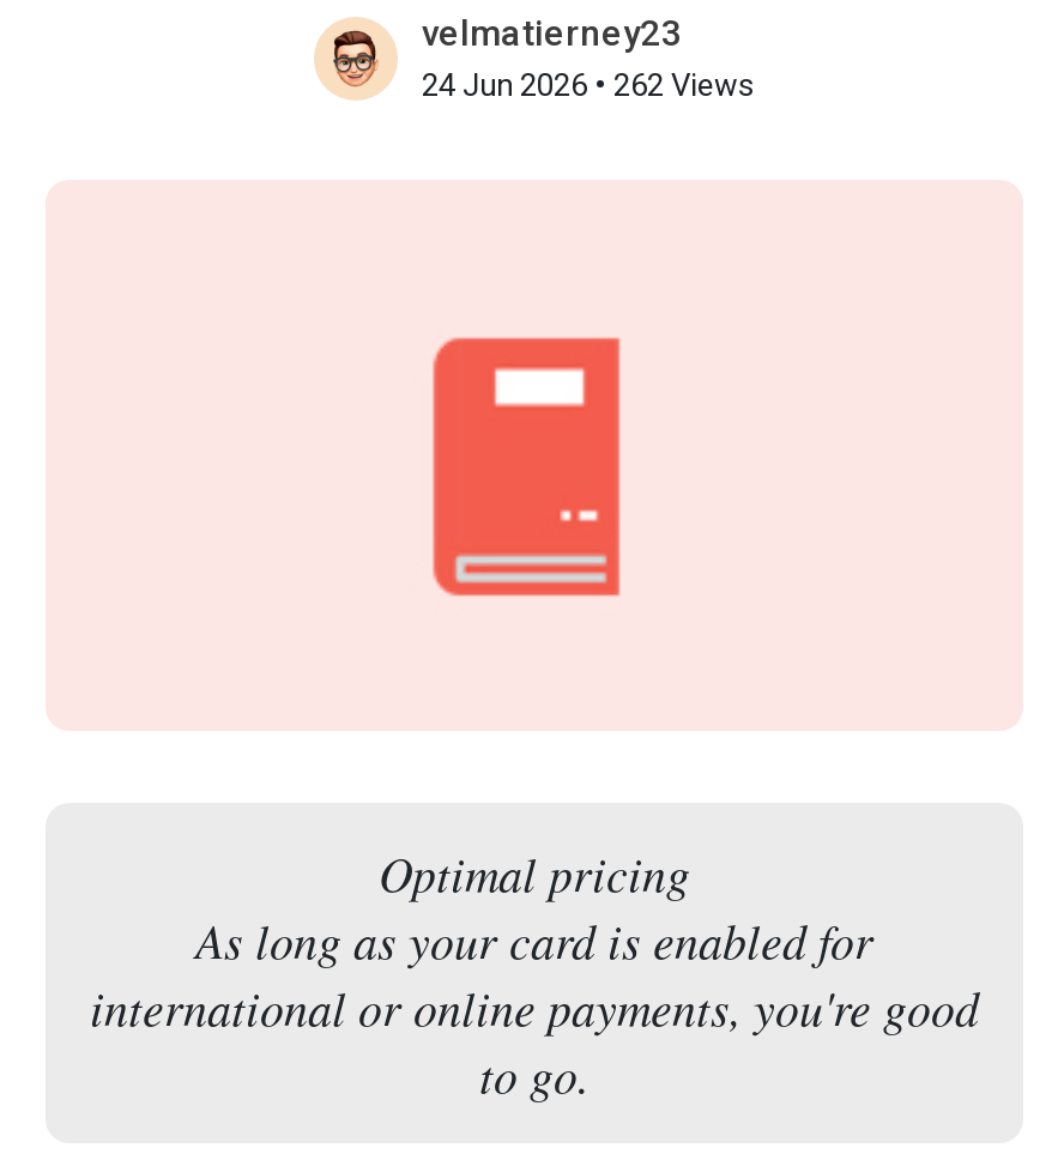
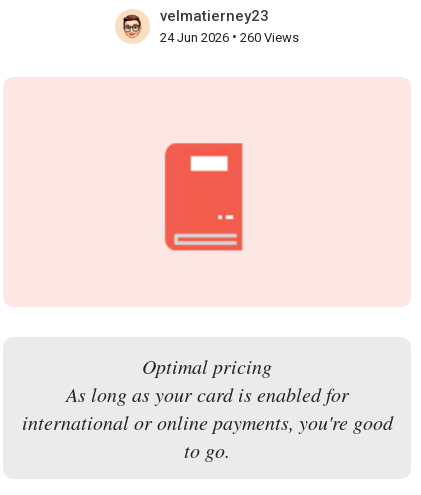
[422,65,755,103] 24 Jun 2026 • 262 Views -> [160,29,299,45] 24 Jun 2026 • 260 Views

